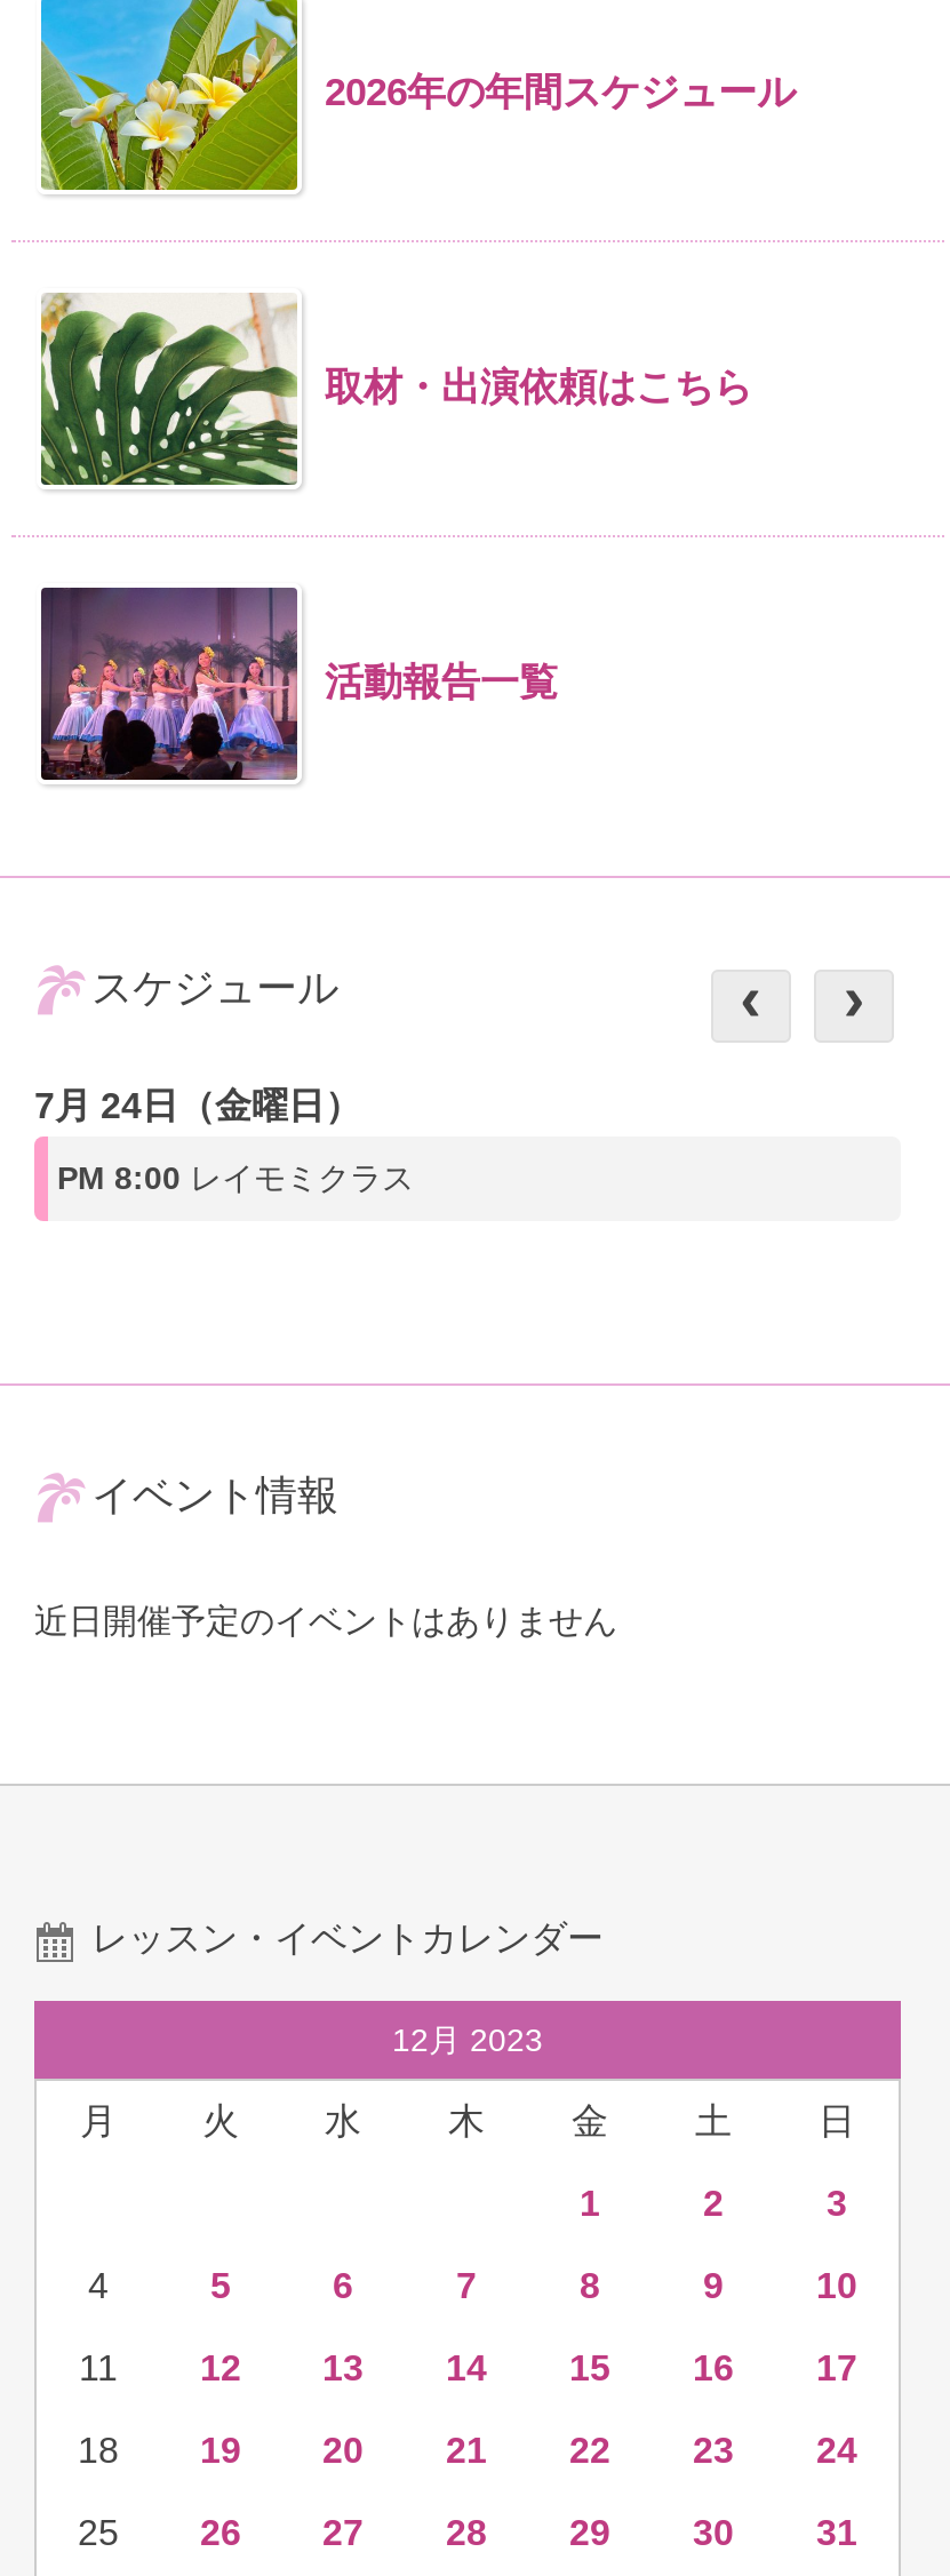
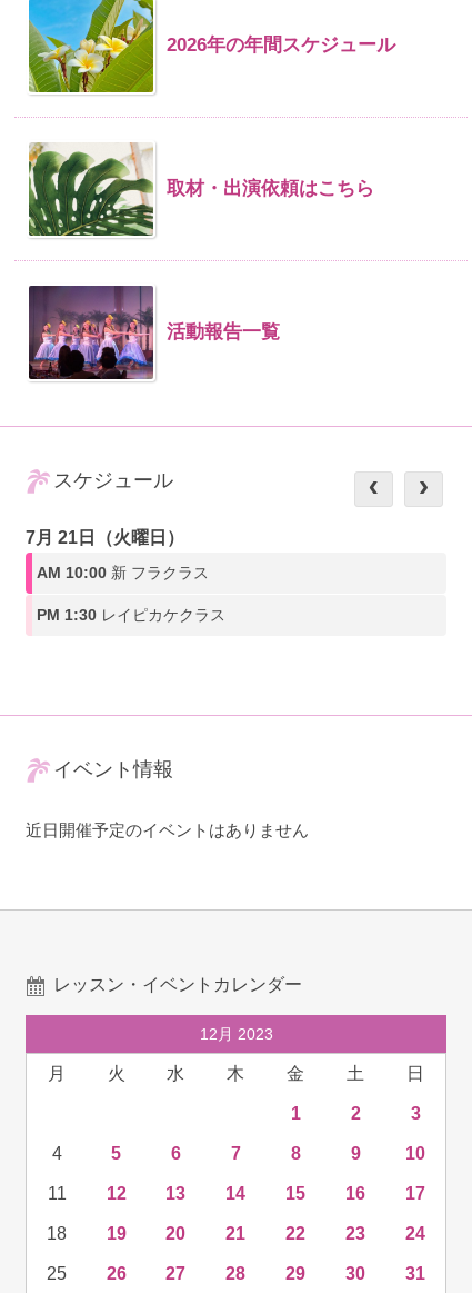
[34,1086,414,1196] 7月 24日（金曜日） | PM 8:00レイモミクラス -> [26,528,225,624] 7月 21日（火曜日） | AM 10:00新 フラクラス | PM 1:30レイピカケクラス

